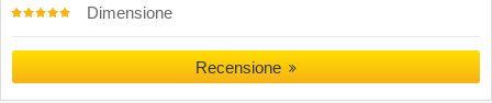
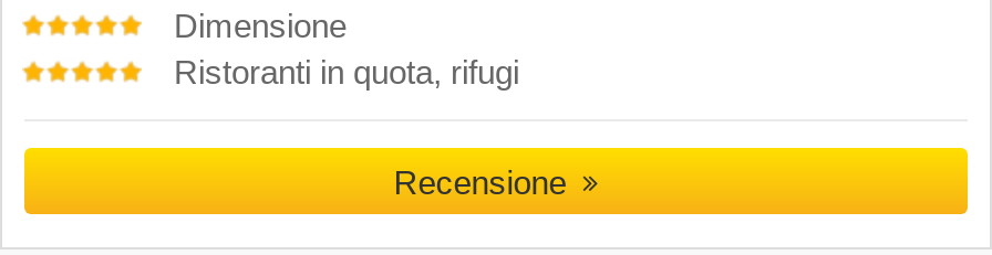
none -> [174,55,519,91] Ristoranti in quota, rifugi

